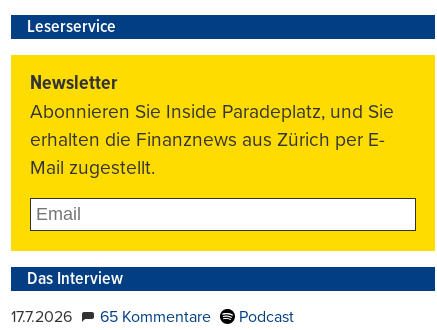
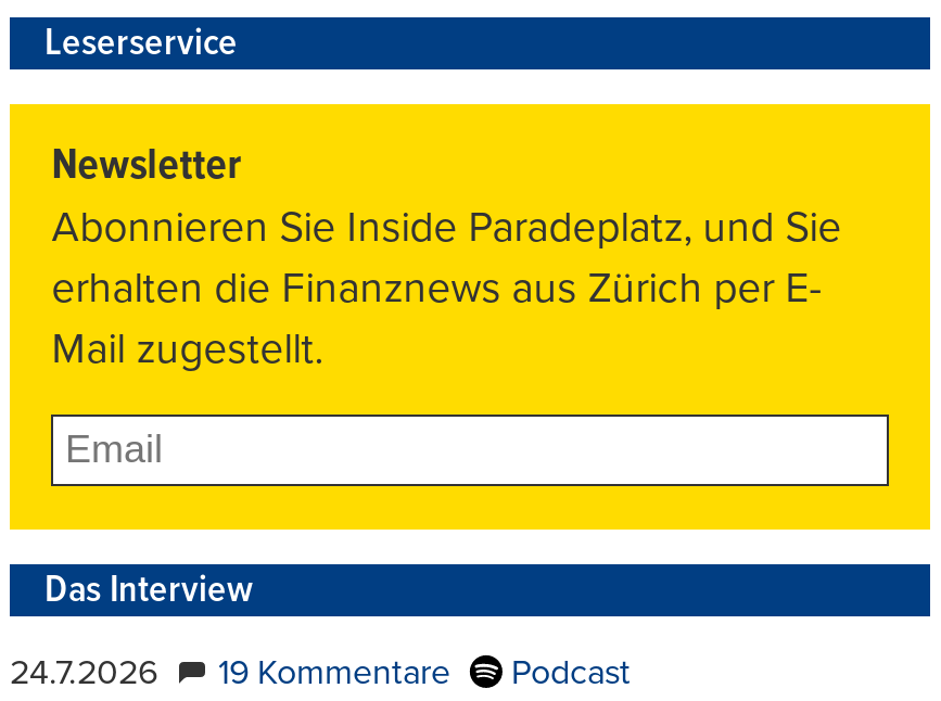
[11,307,72,327] 17.7.2026 -> [10,650,157,694] 24.7.2026
[100,307,211,327] 65 Kommentare -> [218,650,450,694] 19 Kommentare

